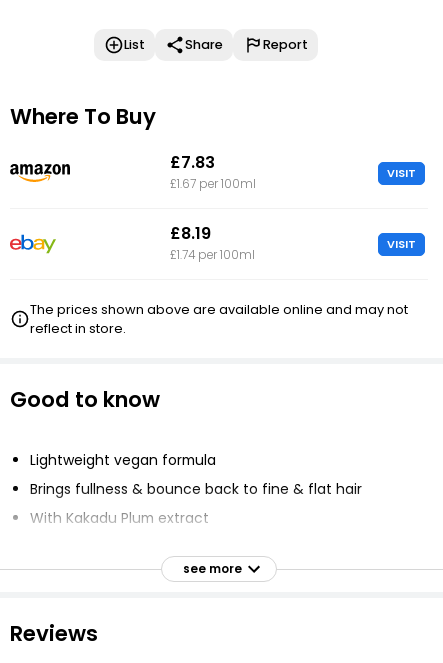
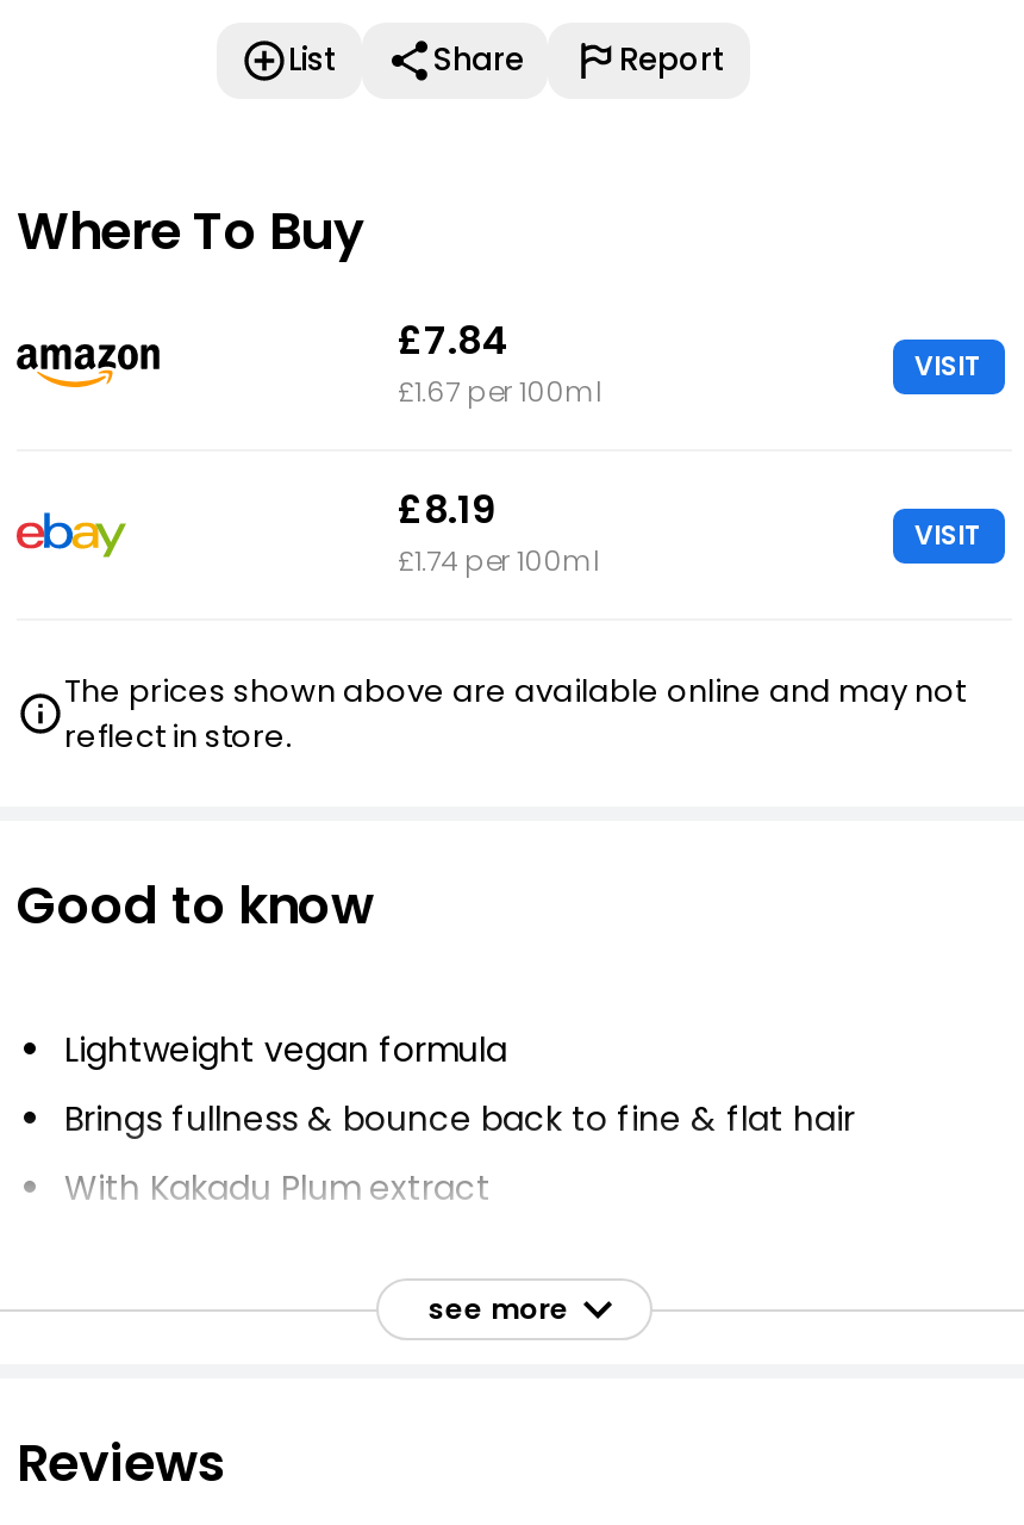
[170,151,215,174] £7.83 -> [398,313,507,368] £7.84

